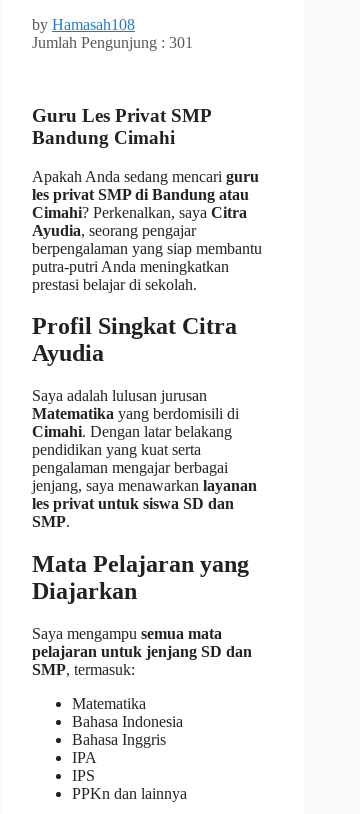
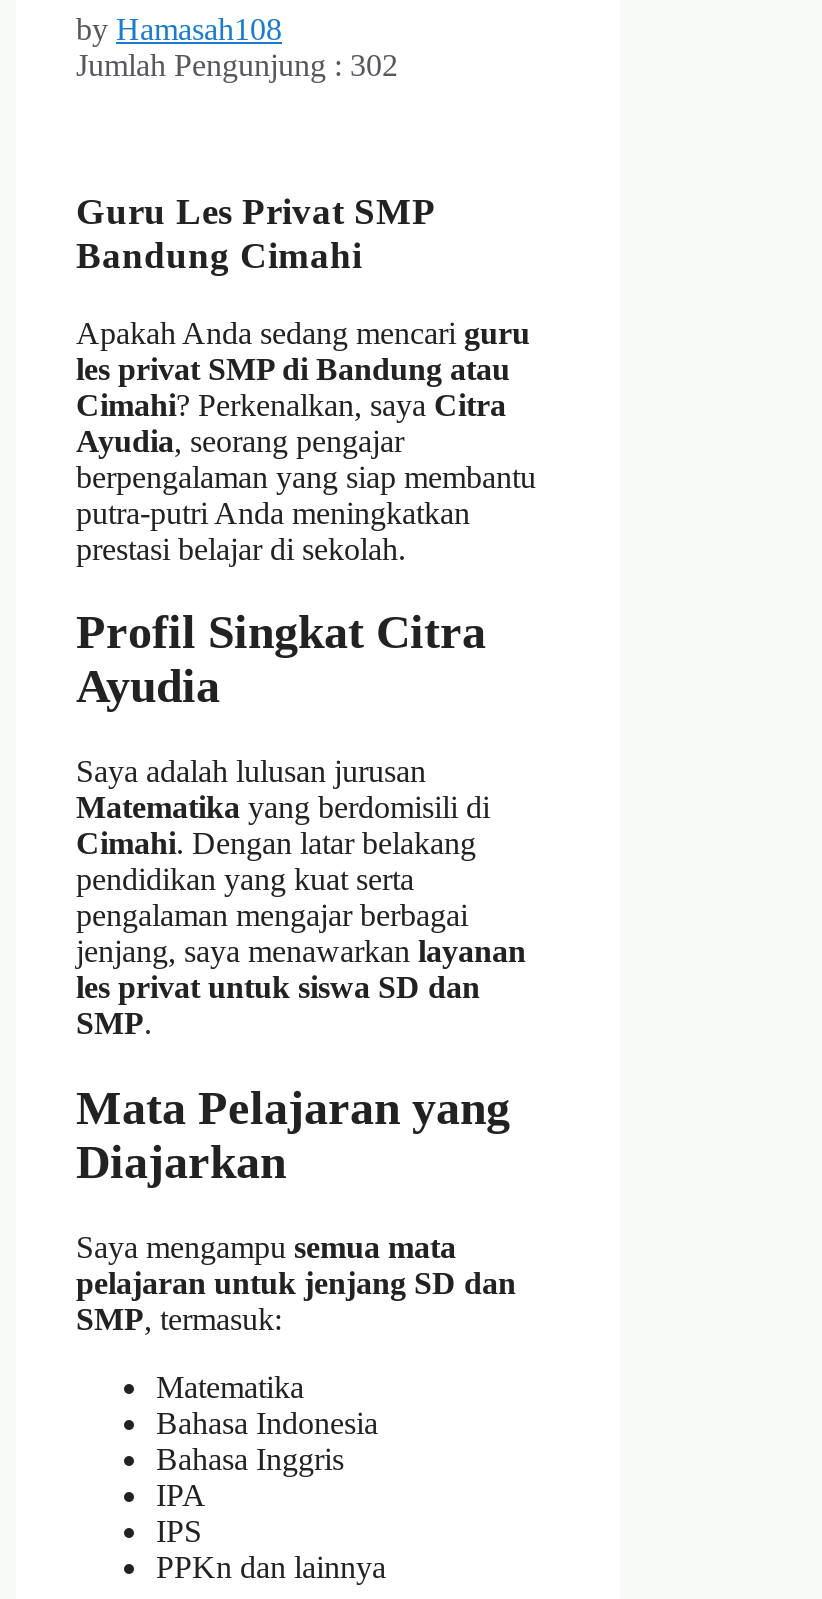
[32,34,193,51] Jumlah Pengunjung : 301 -> [76,48,398,82] Jumlah Pengunjung : 302

